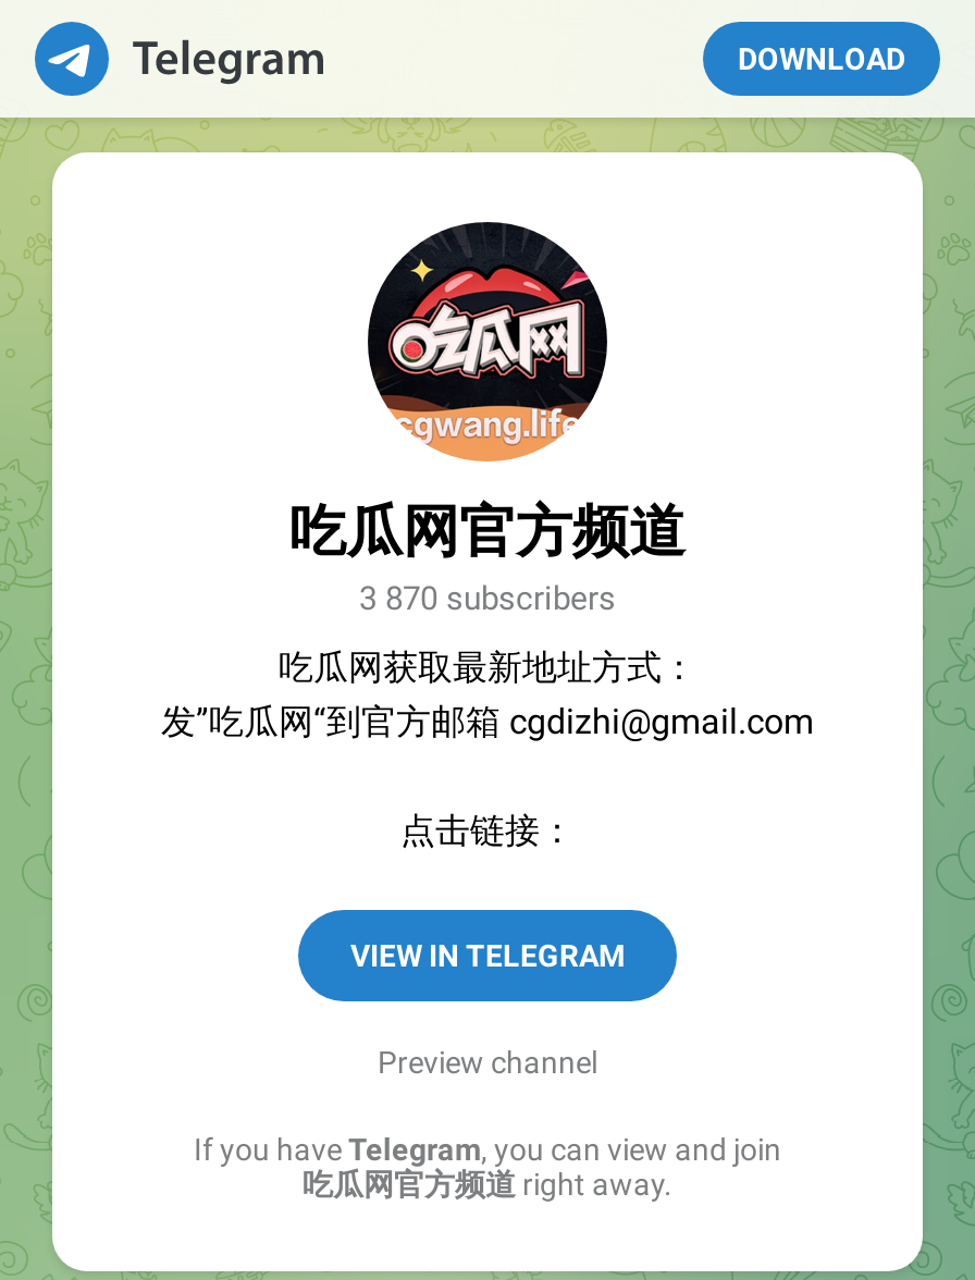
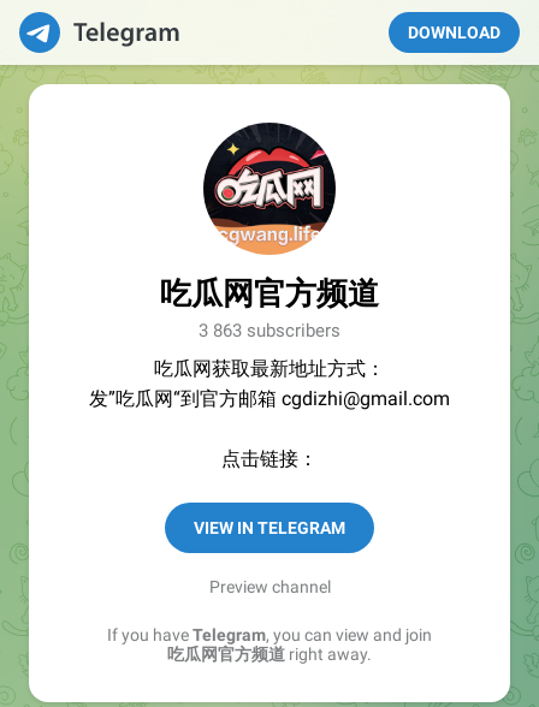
[359,579,616,618] 3 870 subscribers -> [199,320,340,341] 3 863 subscribers

